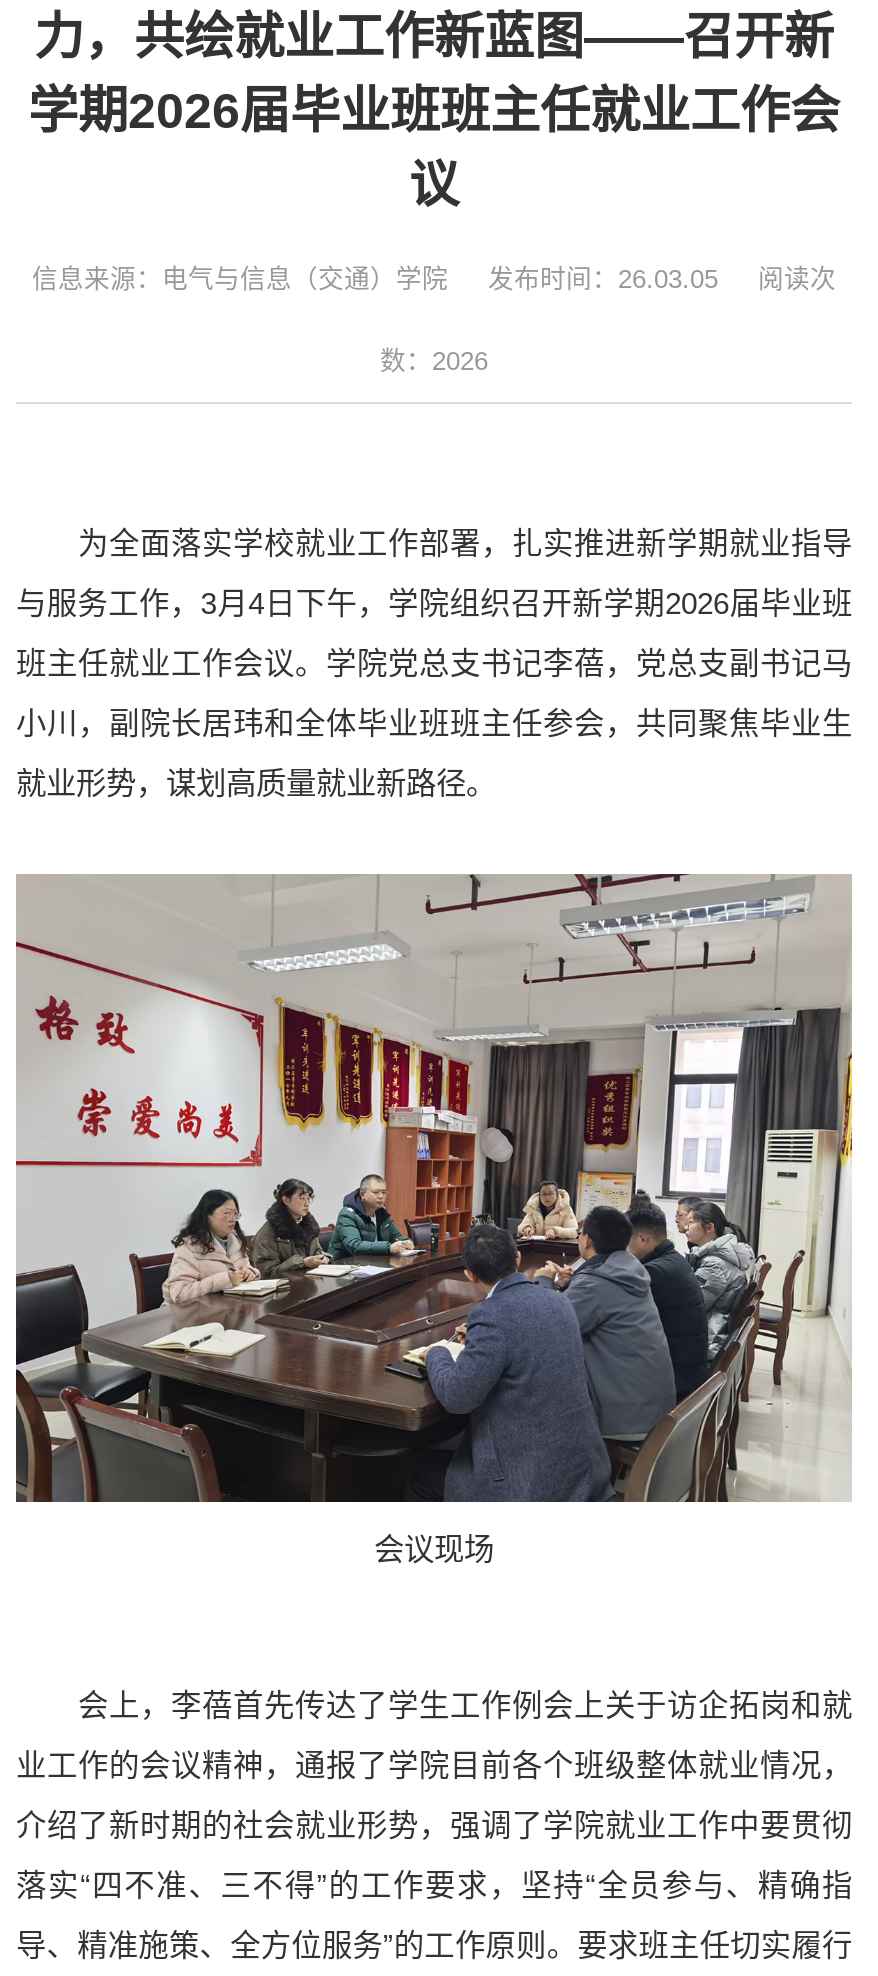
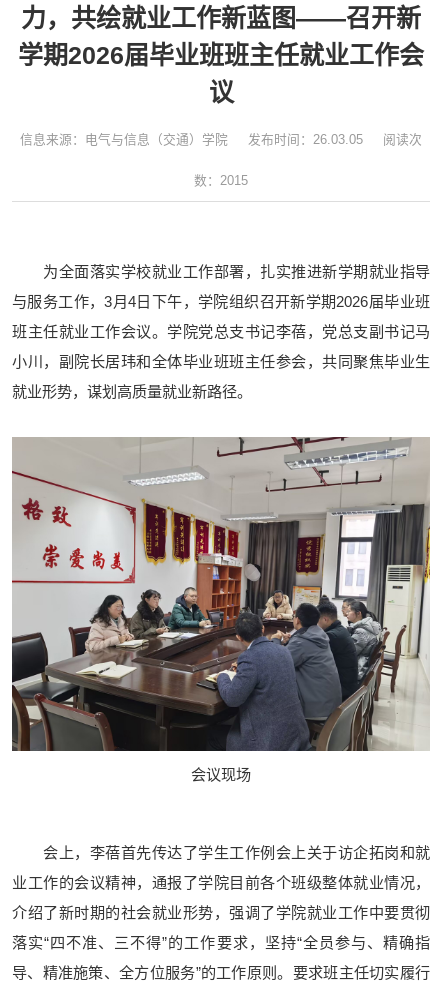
[380,347,488,377] 数：2026 -> [194,173,248,188] 数：2015

